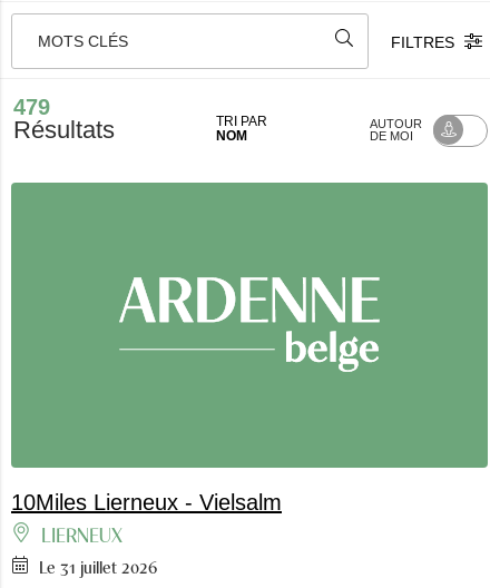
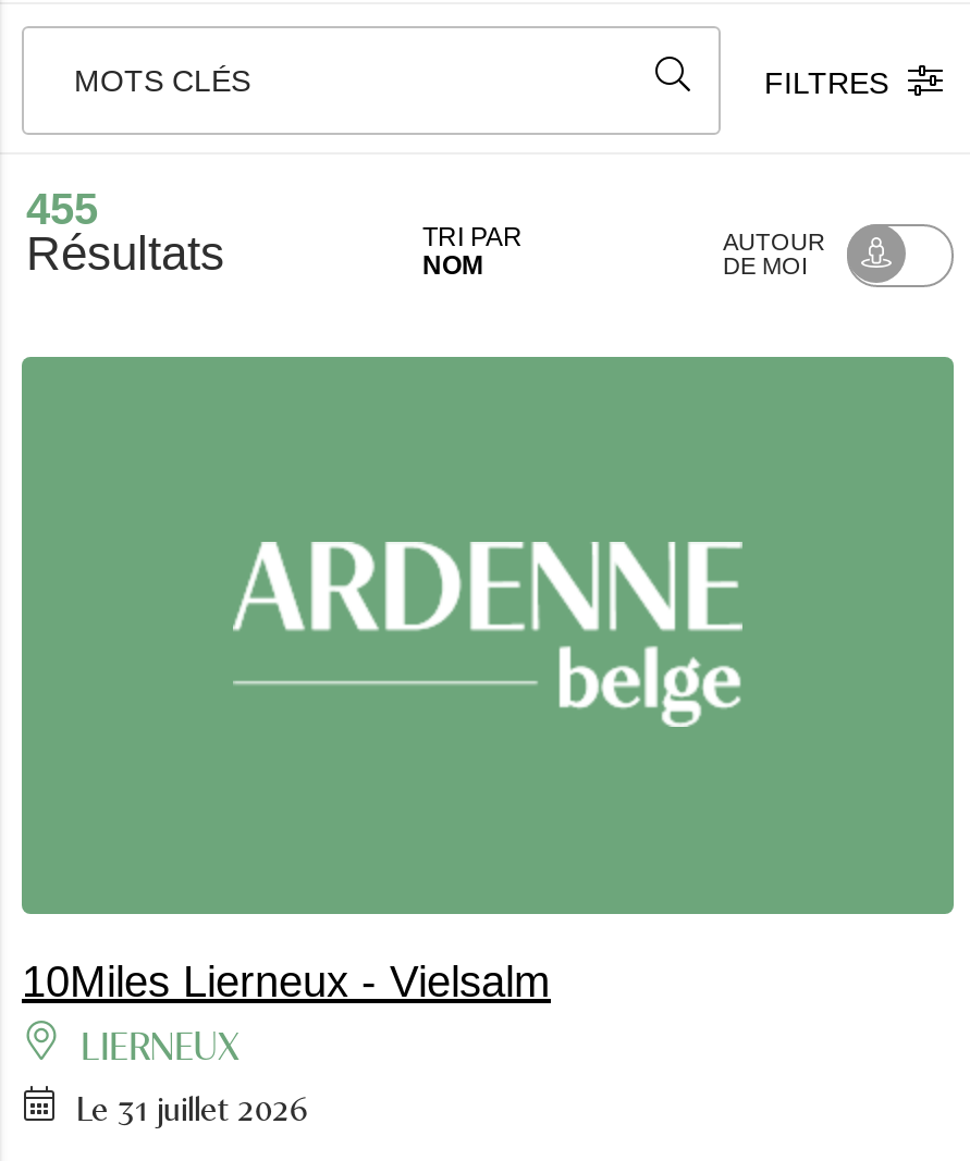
[13,94,50,119] 479 -> [26,184,98,232] 455

